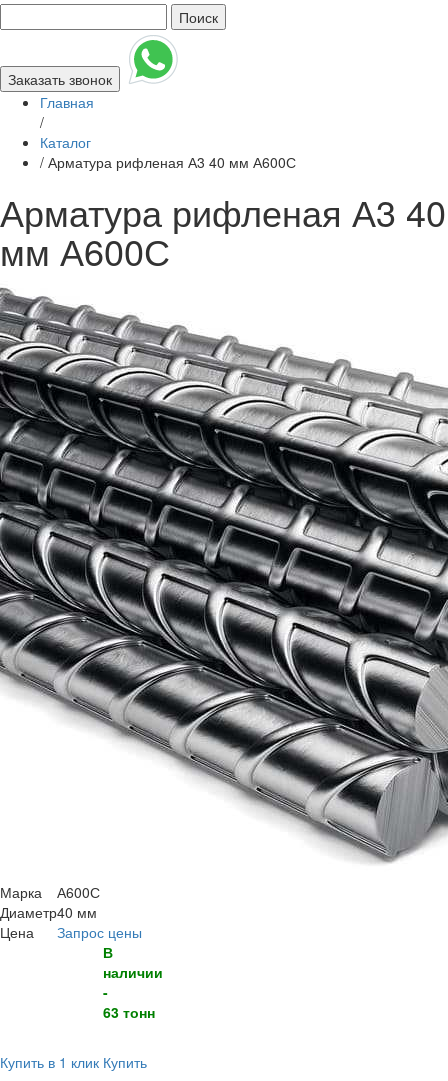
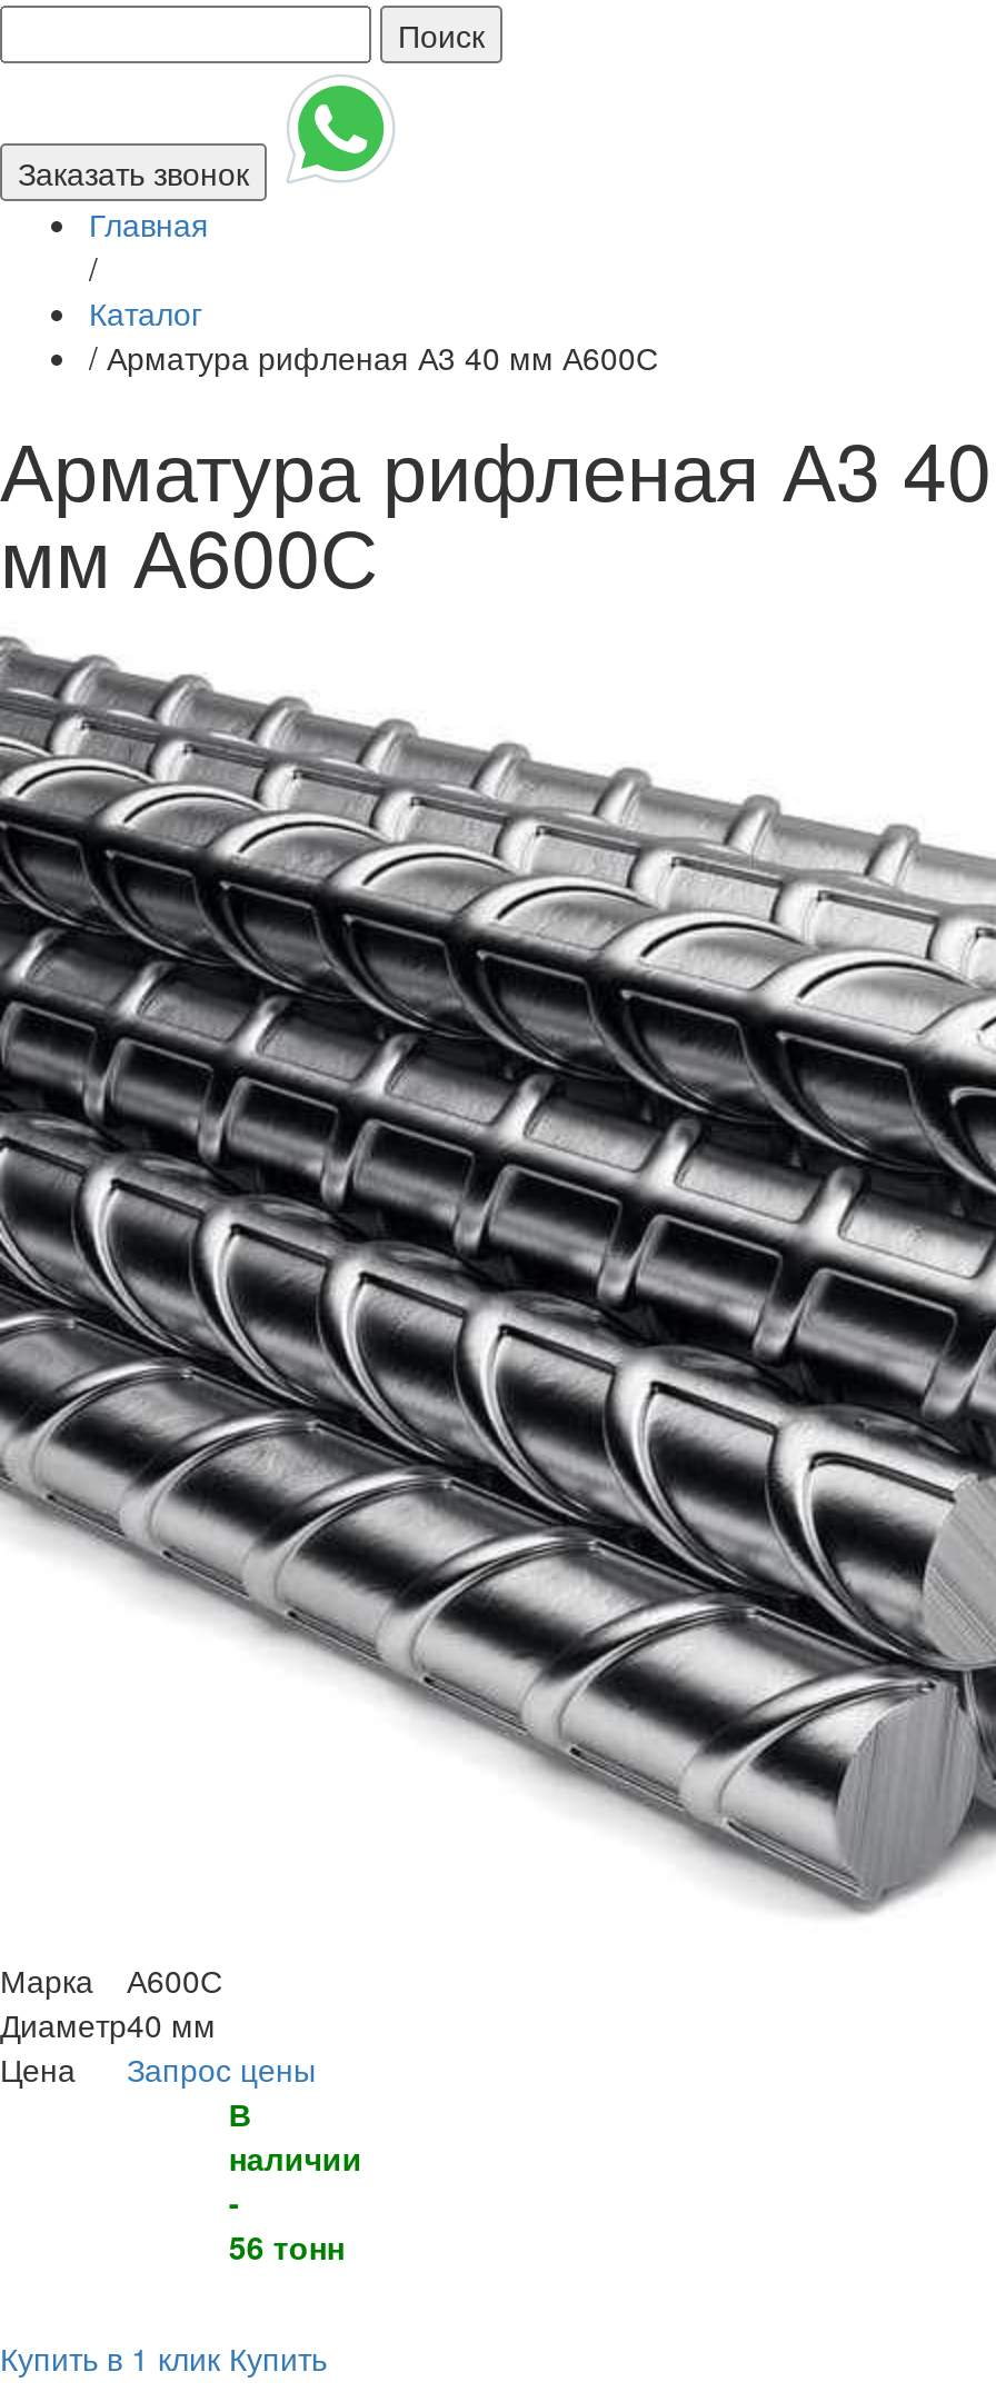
[103,1002,155,1022] 63 тонн -> [229,2224,344,2269] 56 тонн

